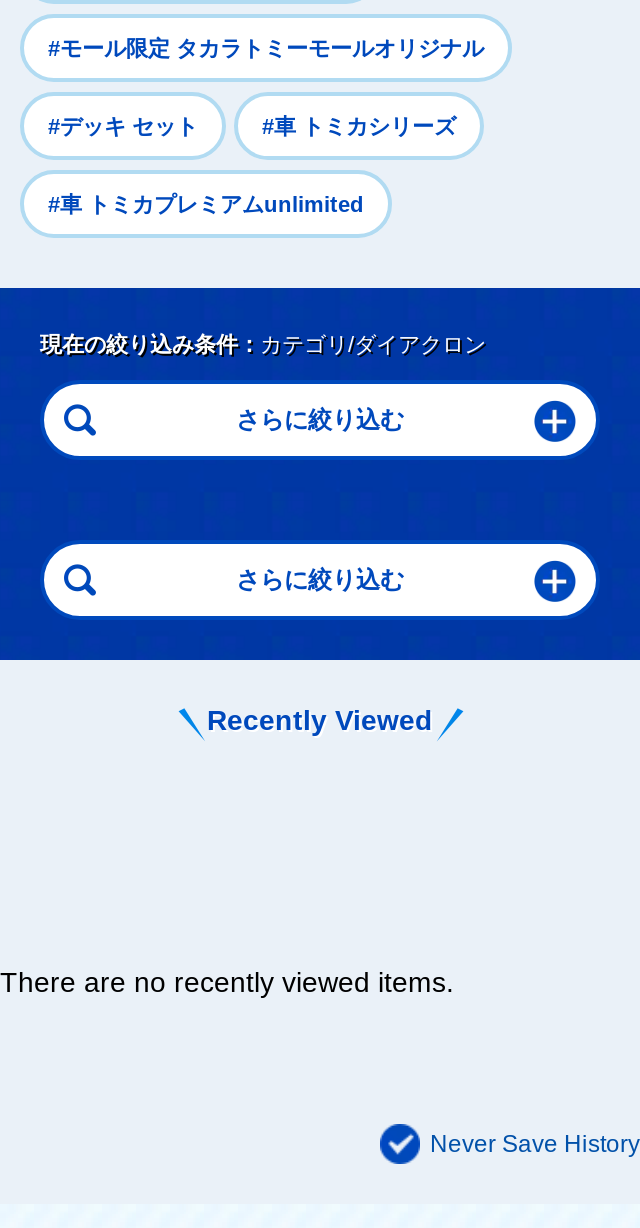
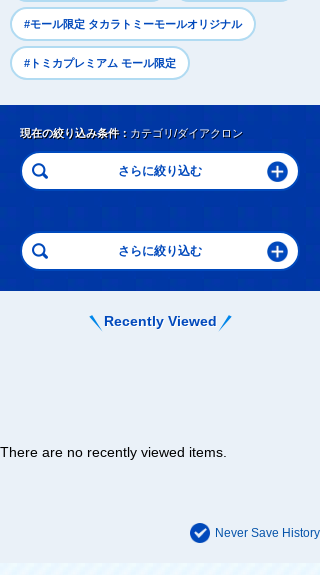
[48,114,456,216] #デッキ セット | #車 トミカシリーズ | #車 トミカプレミアムunlimited -> [24,57,176,69] #トミカプレミアム モール限定

